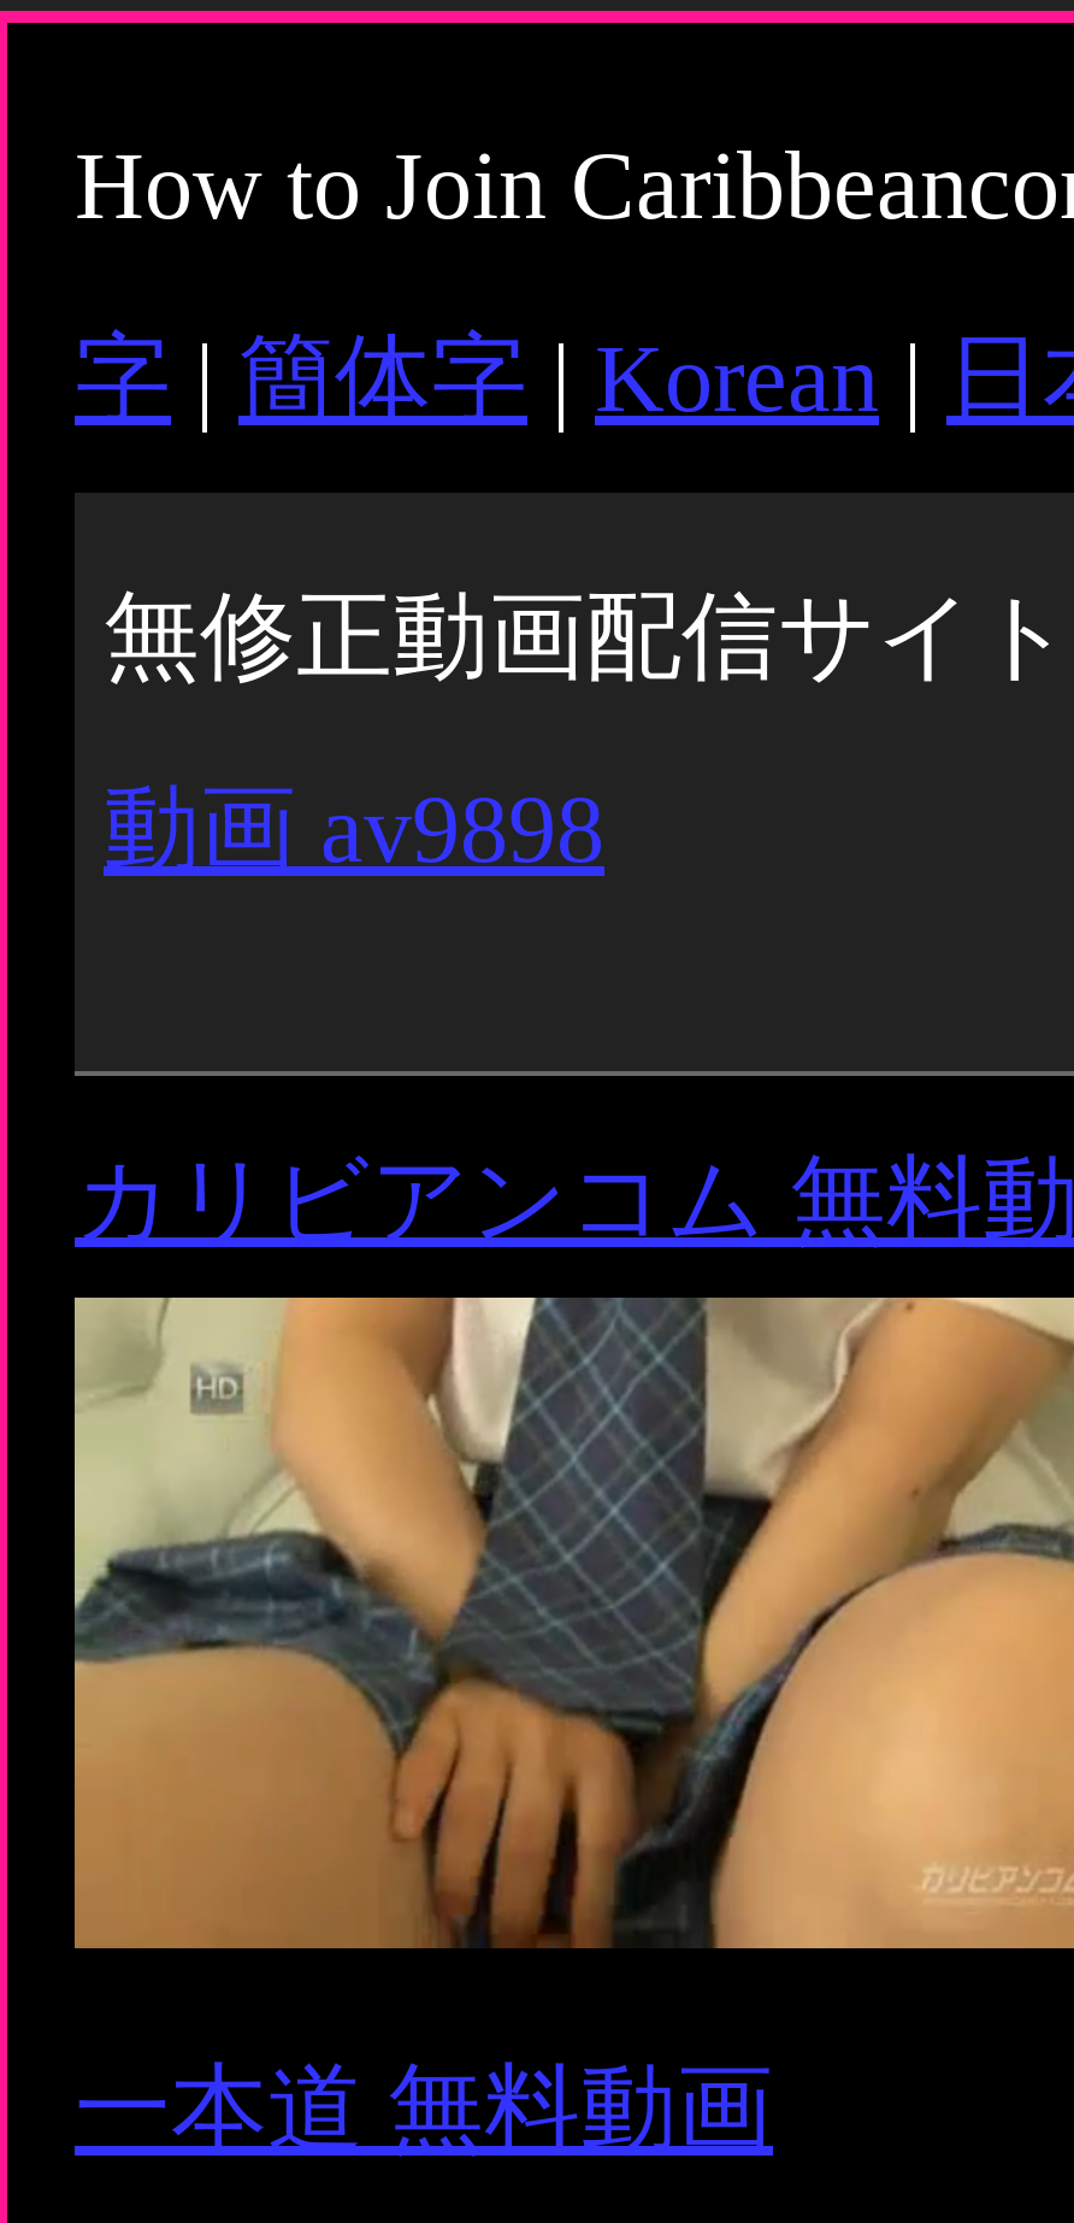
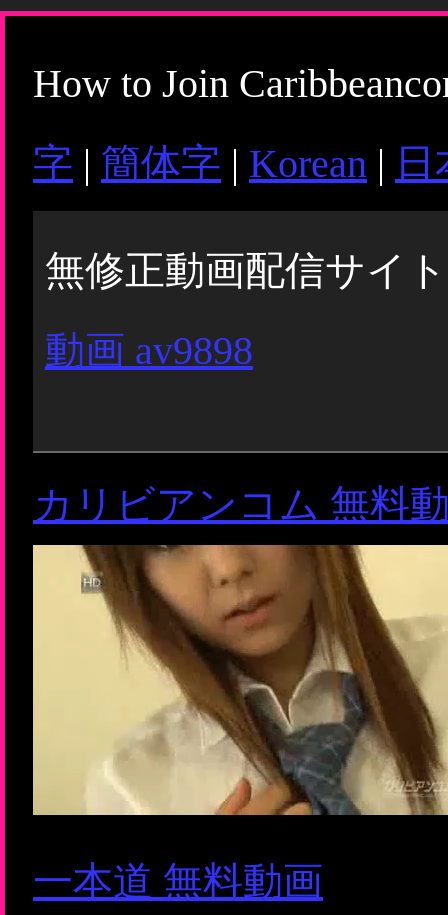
[75,1295,1067,1951] [image] -> [33,544,445,816] [image]

